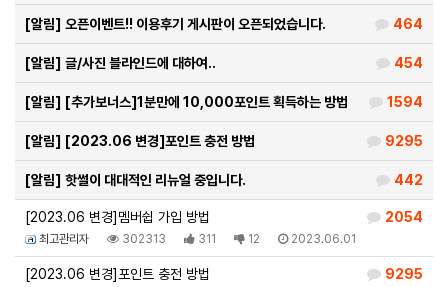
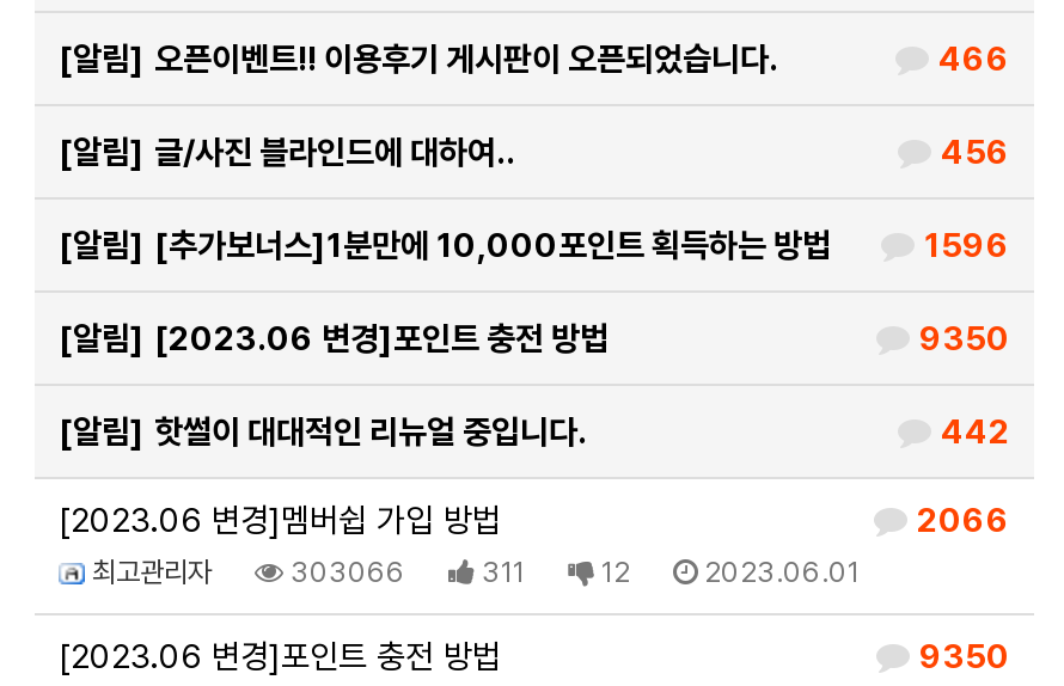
[393,16,423,32] 464 -> [938,39,1010,77] 466
[394,55,423,71] 454 -> [941,132,1010,171] 456
[387,94,423,110] 1594 -> [924,226,1010,264] 1596
[385,133,423,149] 9295 -> [919,319,1010,357] 9350
[385,209,423,225] 2054 -> [917,501,1010,539] 2066
[119,232,166,246] 302313 -> [283,555,405,589] 303066
[385,266,423,282] 9295 -> [919,637,1010,675] 9350

